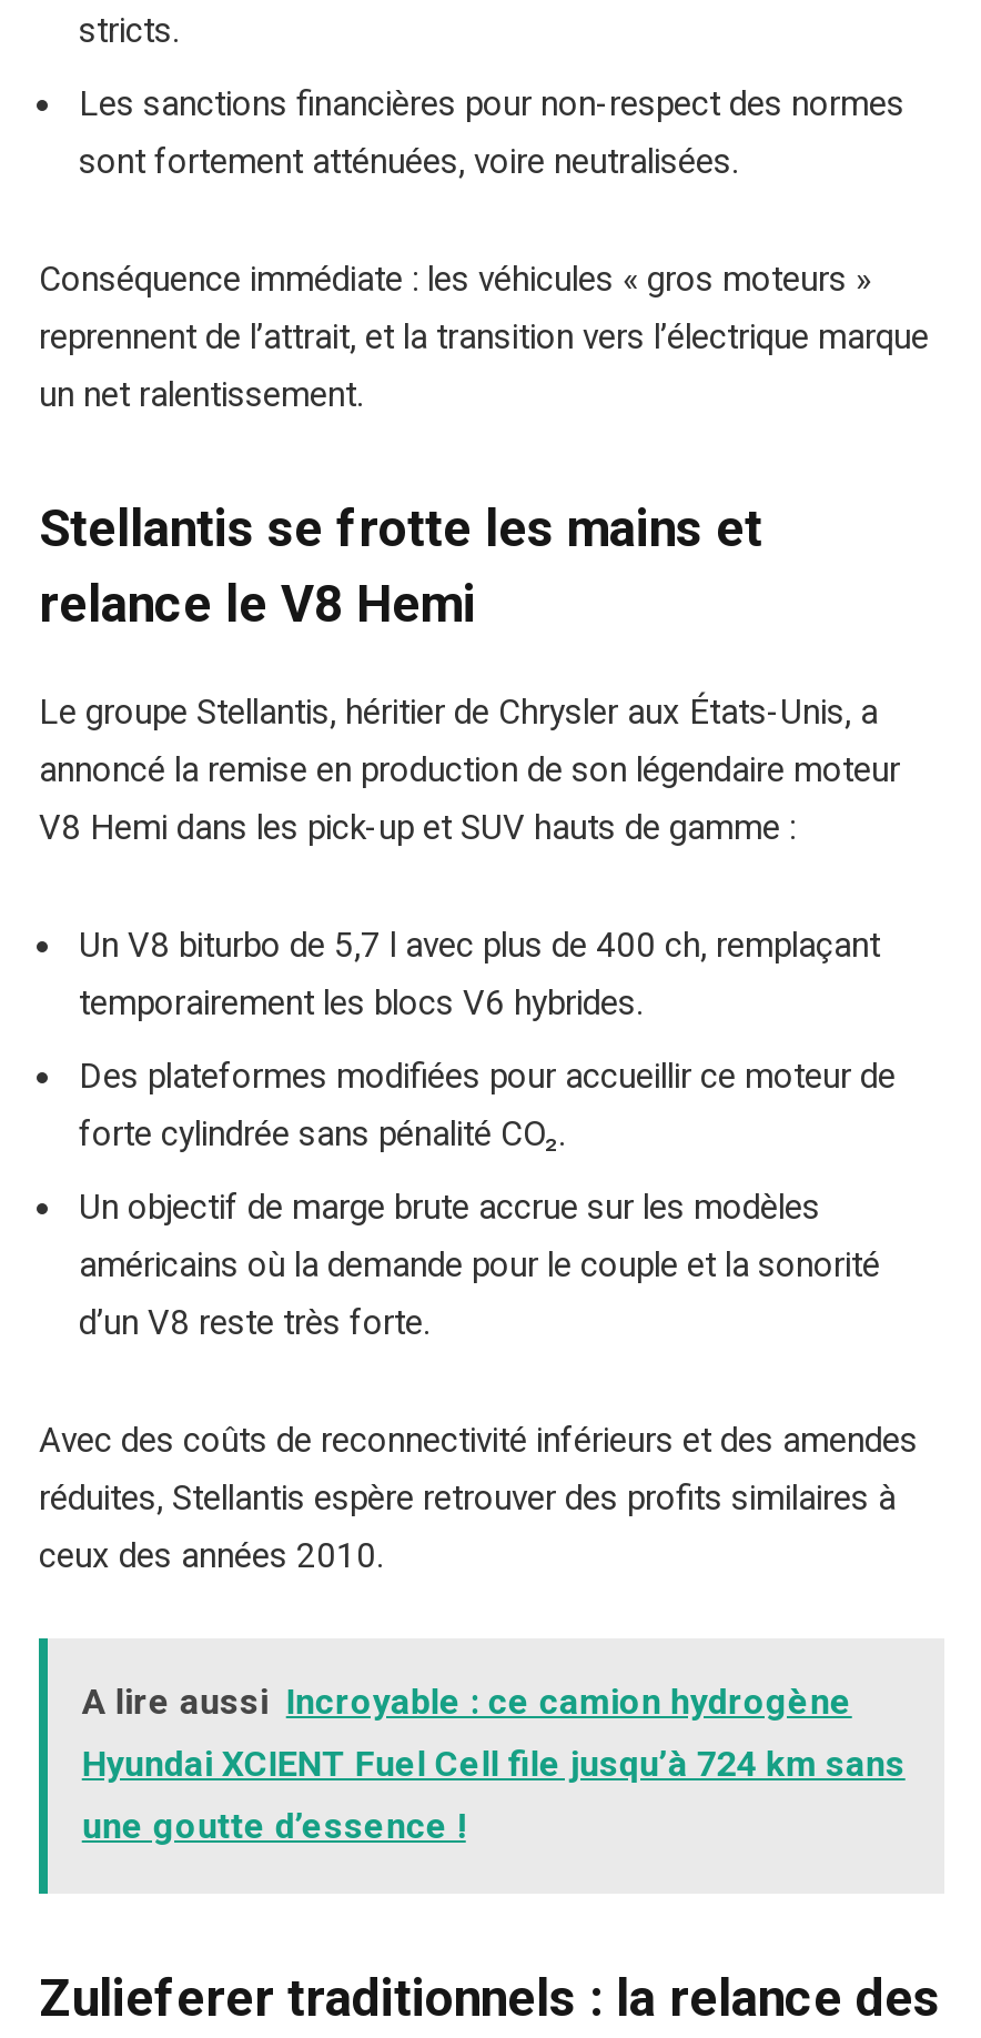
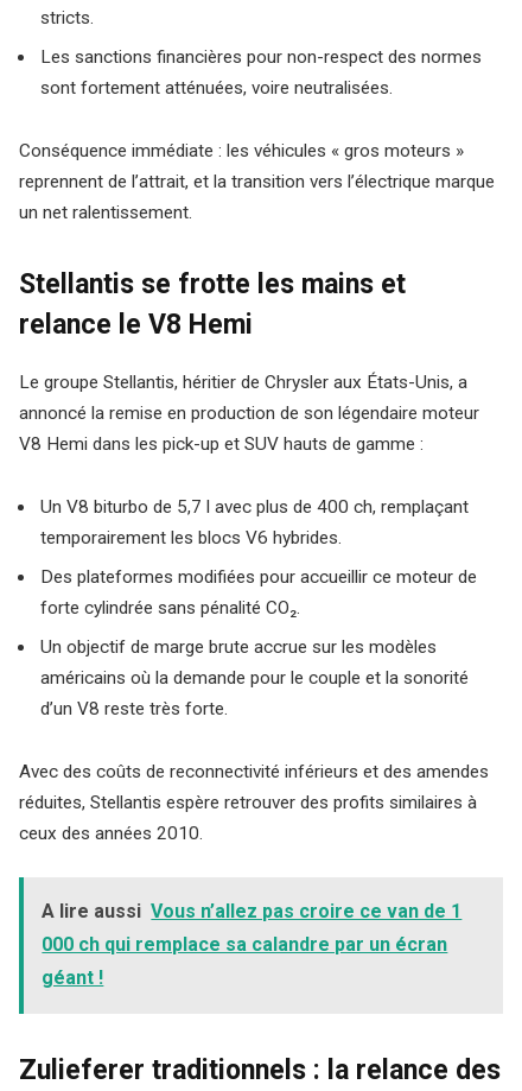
[82,1681,852,1723] A lire aussi Incroyable : ce camion hydrogène -> [42,900,462,923] A lire aussi Vous n’allez pas croire ce van de 1
[82,1743,905,1786] Hyundai XCIENT Fuel Cell file jusqu’à 724 km sans -> [42,933,448,956] 000 ch qui remplace sa calandre par un écran
[82,1806,466,1848] une goutte d’essence ! -> [42,967,104,989] géant !

